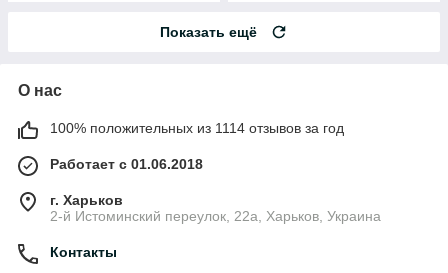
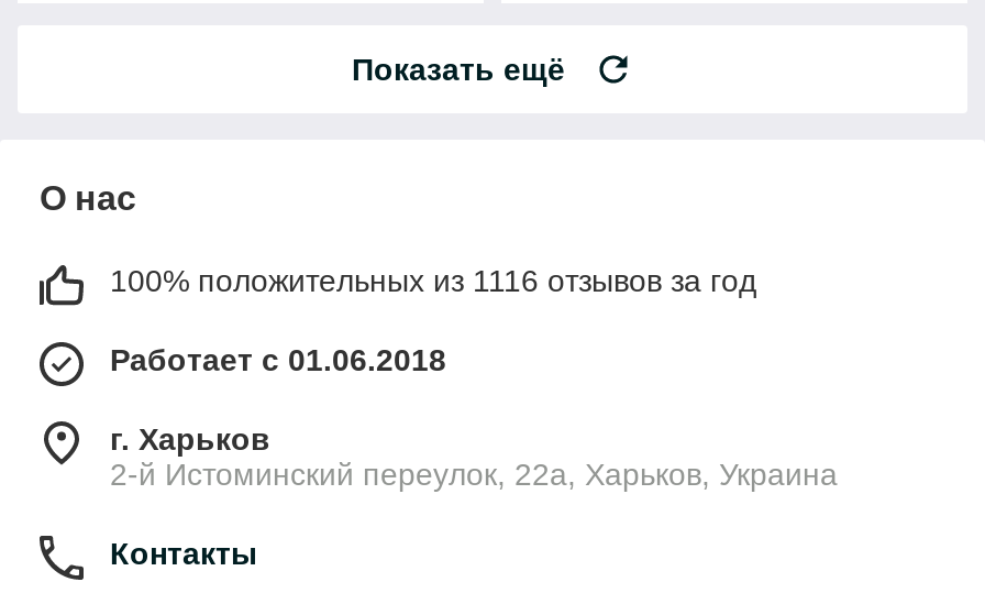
[50,120,344,136] 100% положительных из 1114 отзывов за год -> [110,263,756,298] 100% положительных из 1116 отзывов за год

